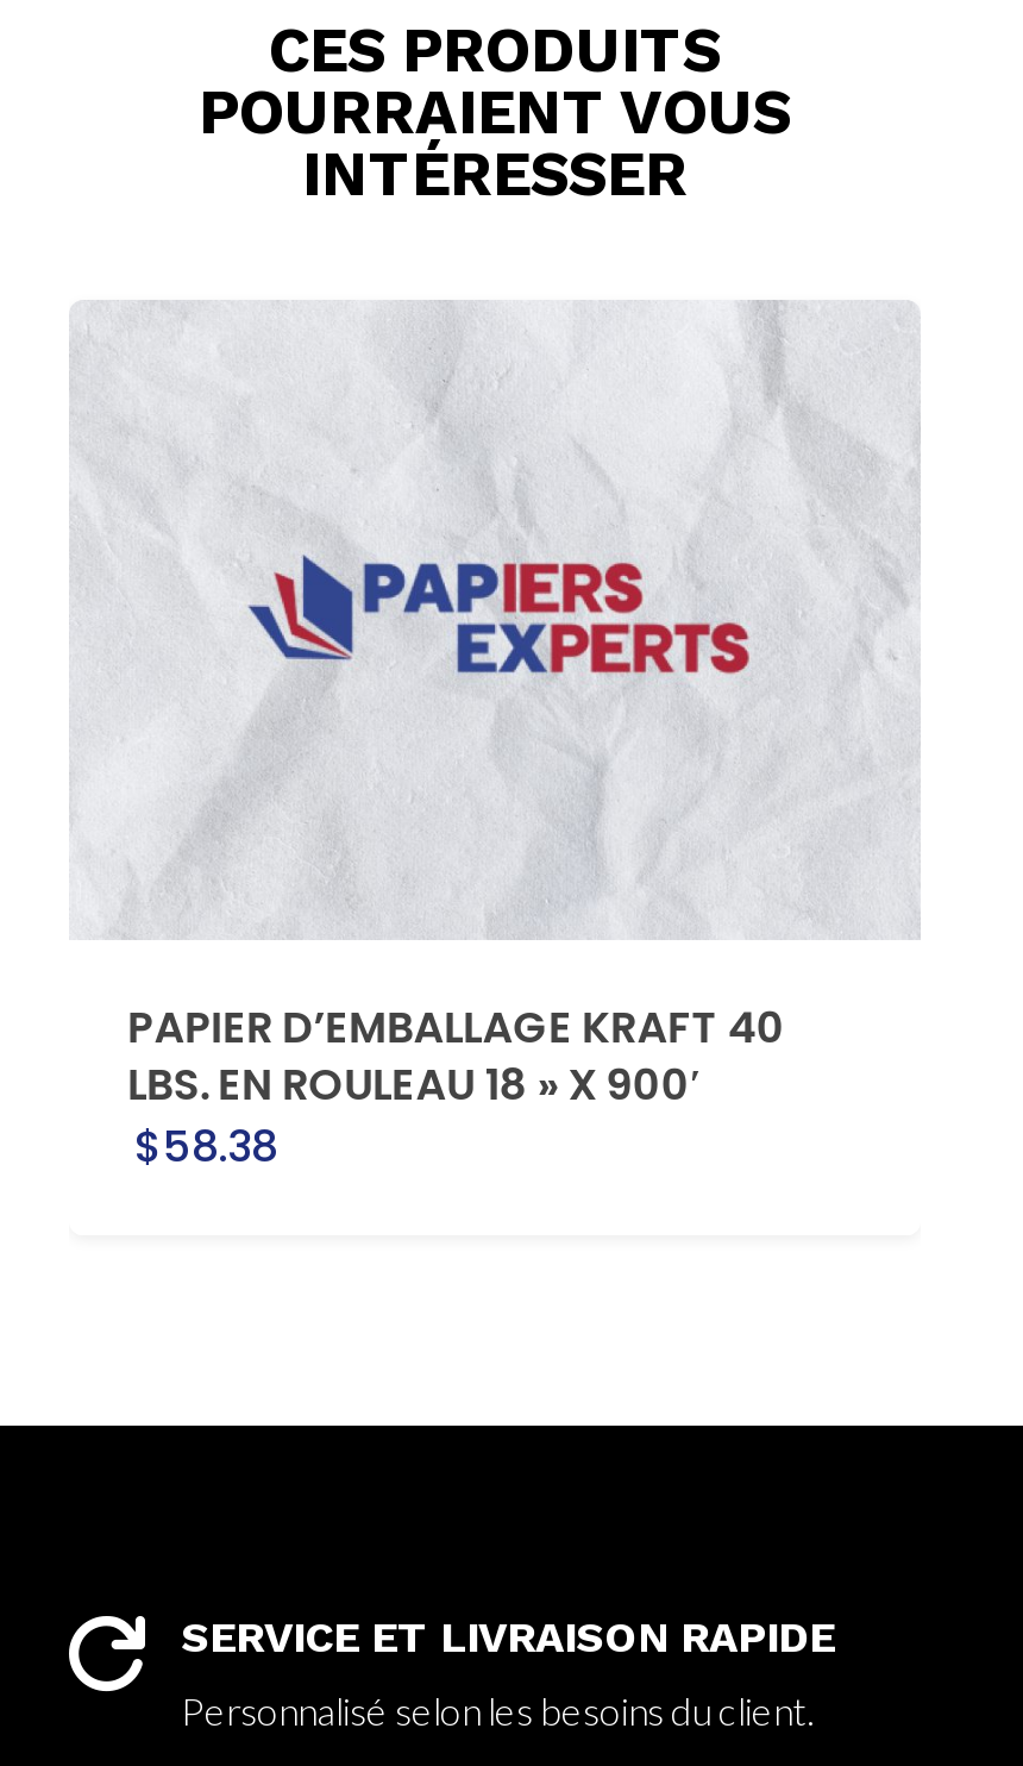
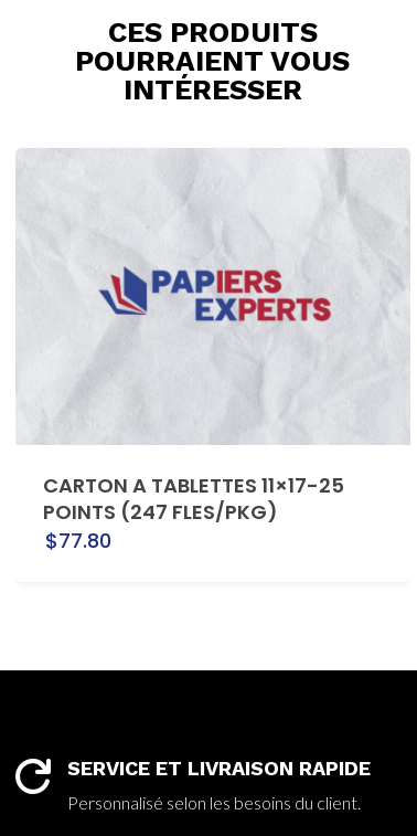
[128,997,785,1175] PAPIER D’EMBALLAGE KRAFT 40 | LBS. EN ROULEAU 18 » X 900′ | $58.38 -> [43,471,344,554] CARTON A TABLETTES 11×17-25 | POINTS (247 FLES/PKG) | $77.80

